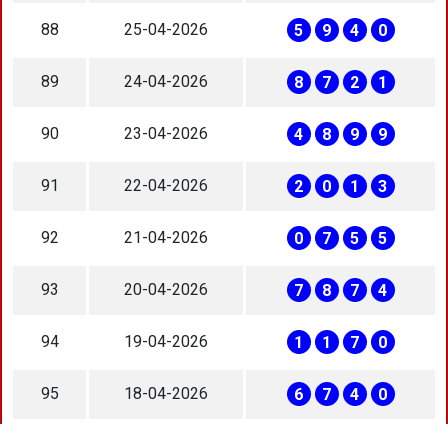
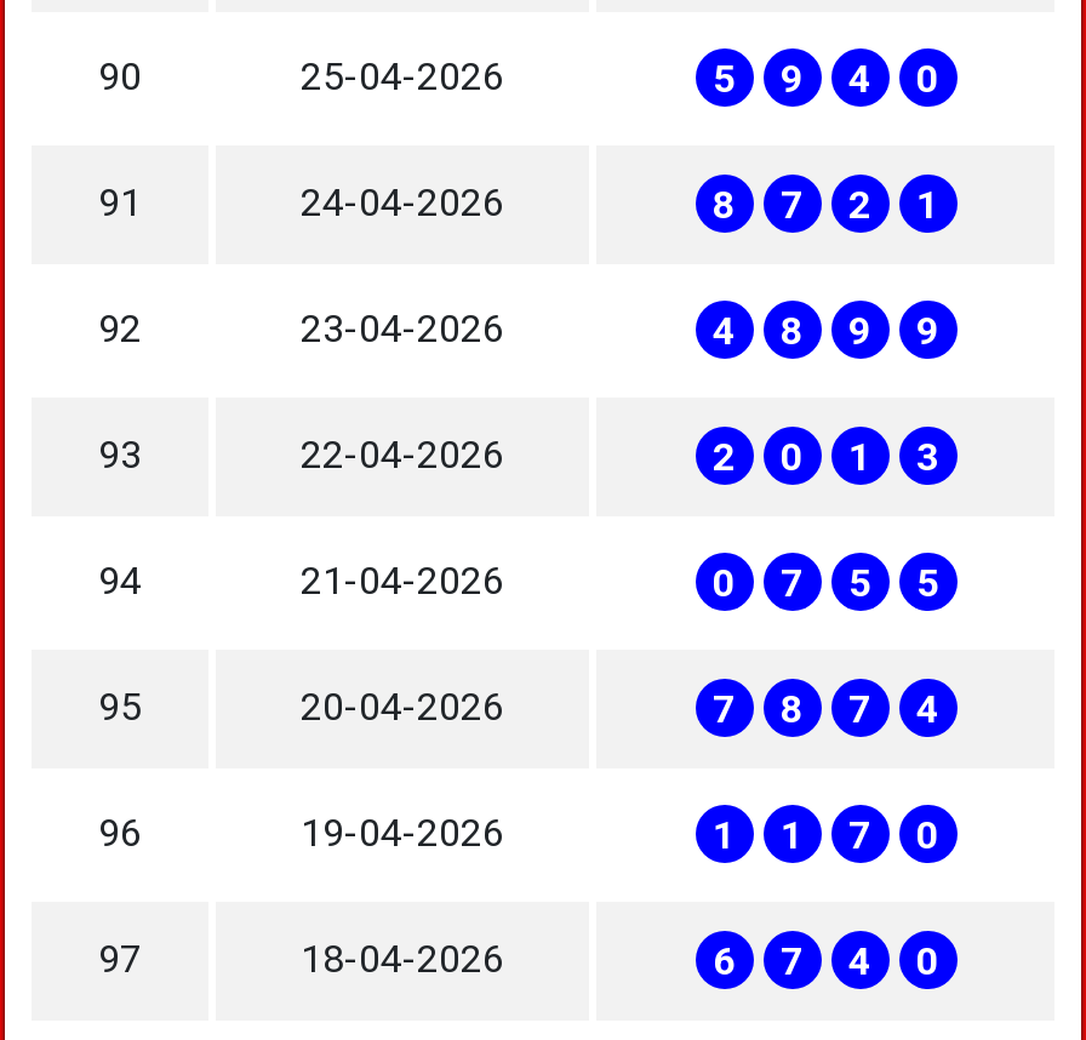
[40,20,58,39] 88 -> [98,53,142,99] 90
[40,72,58,91] 89 -> [98,179,142,225] 91
[40,124,58,143] 90 -> [98,305,142,352] 92
[40,176,58,195] 91 -> [98,432,142,478] 93
[40,228,58,247] 92 -> [98,558,142,604] 94
[40,280,58,299] 93 -> [98,684,142,730] 95
[40,332,58,351] 94 -> [98,810,142,856] 96
[40,384,58,403] 95 -> [98,936,142,982] 97

